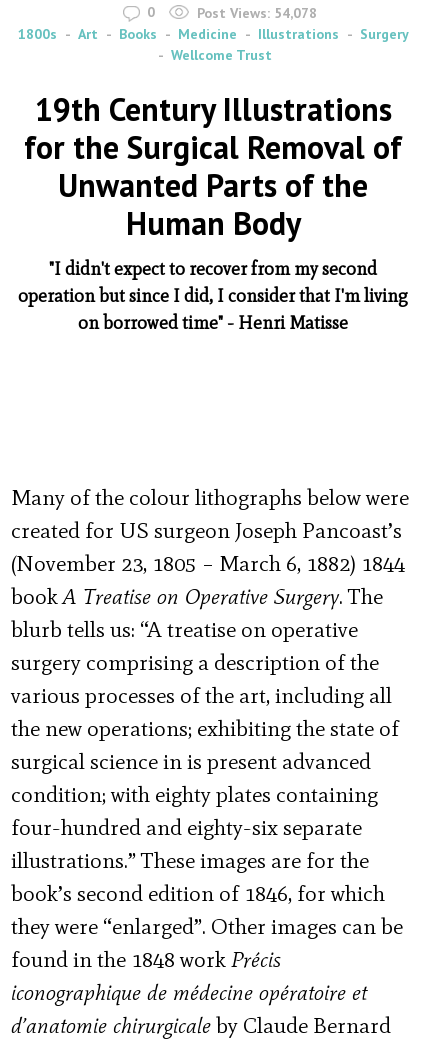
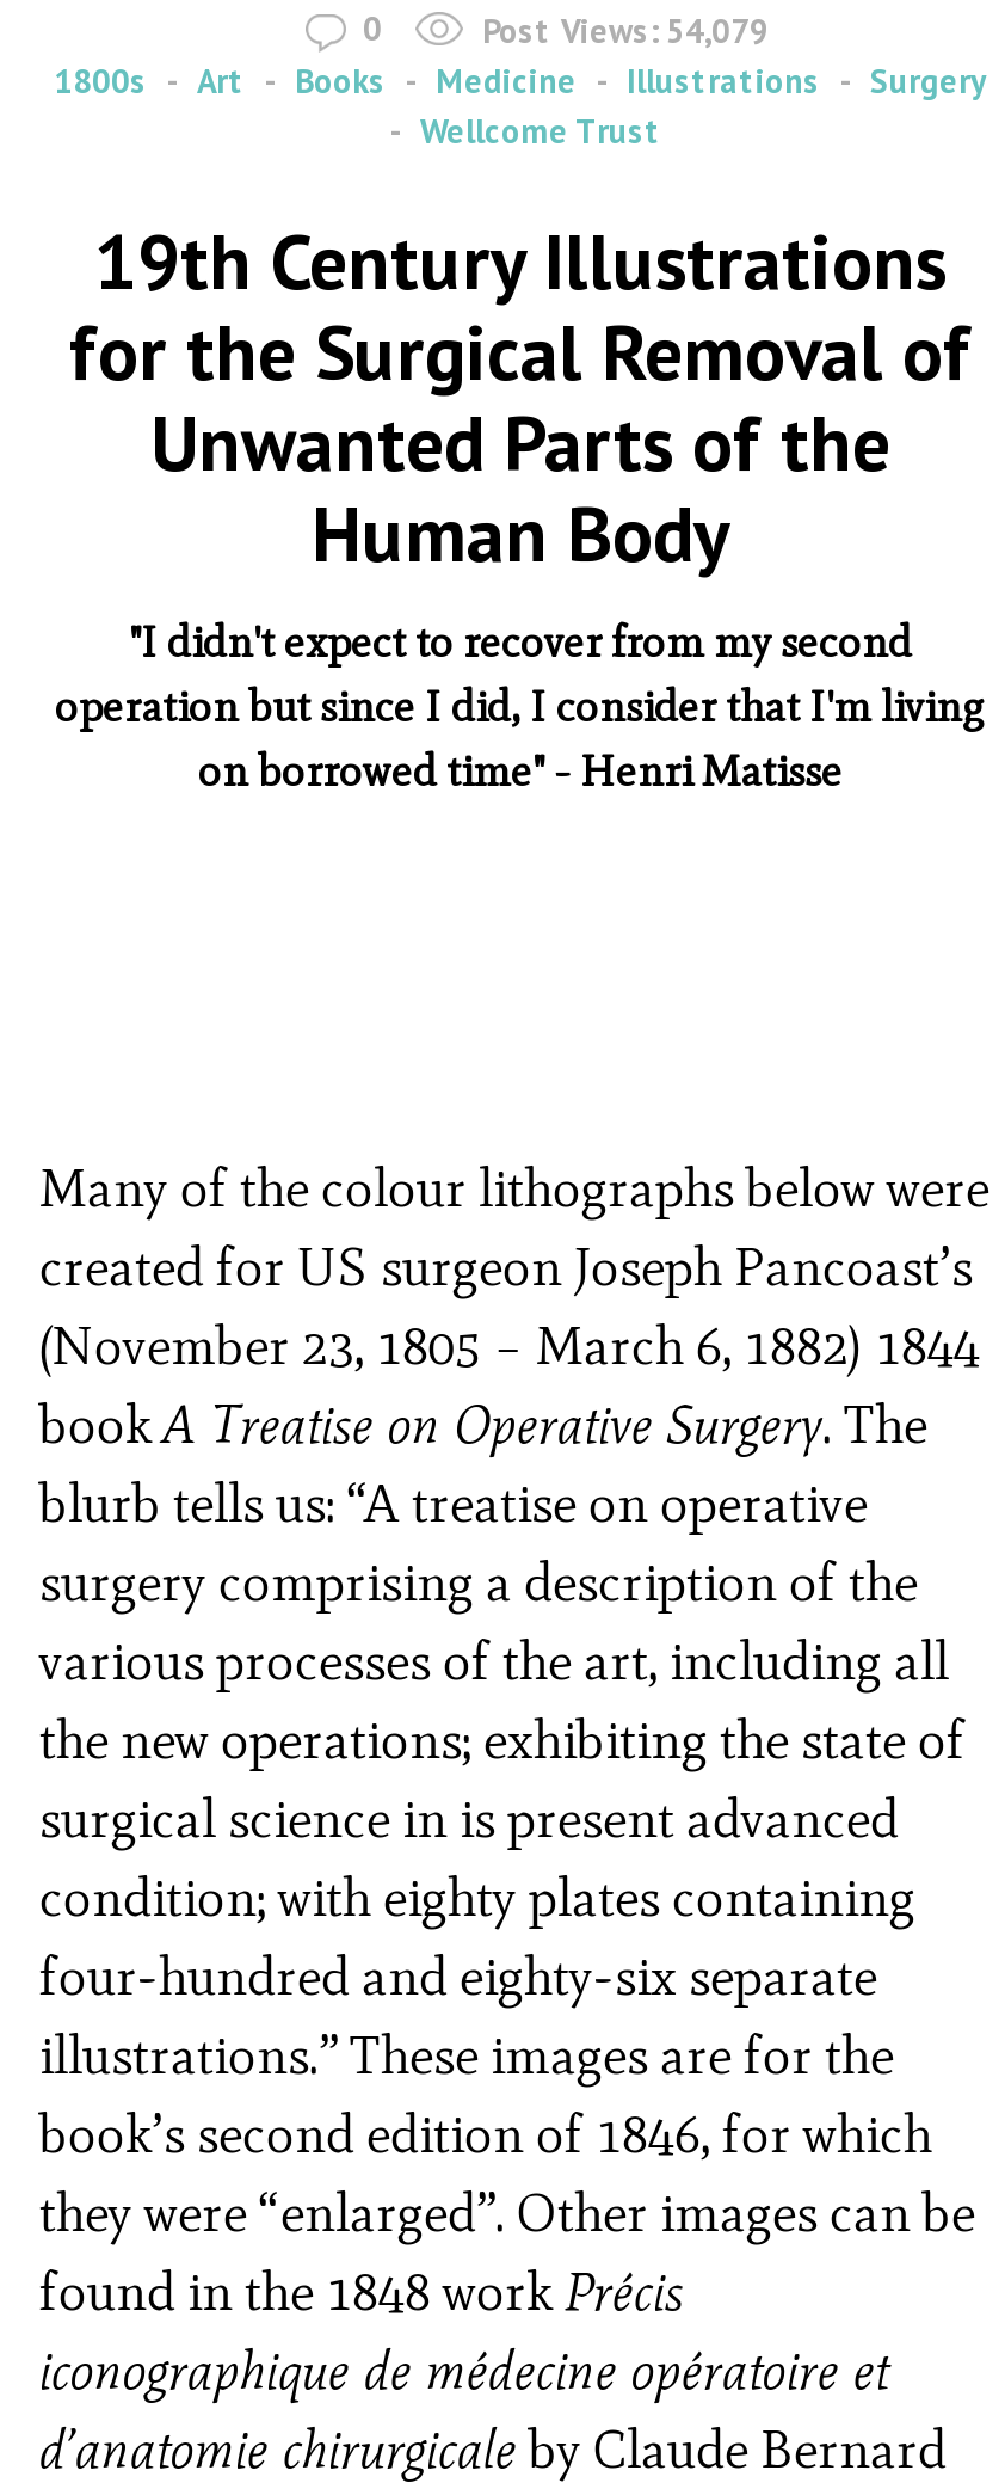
[197,3,317,21] Post Views: 54,078 -> [482,8,769,51] Post Views: 54,079

